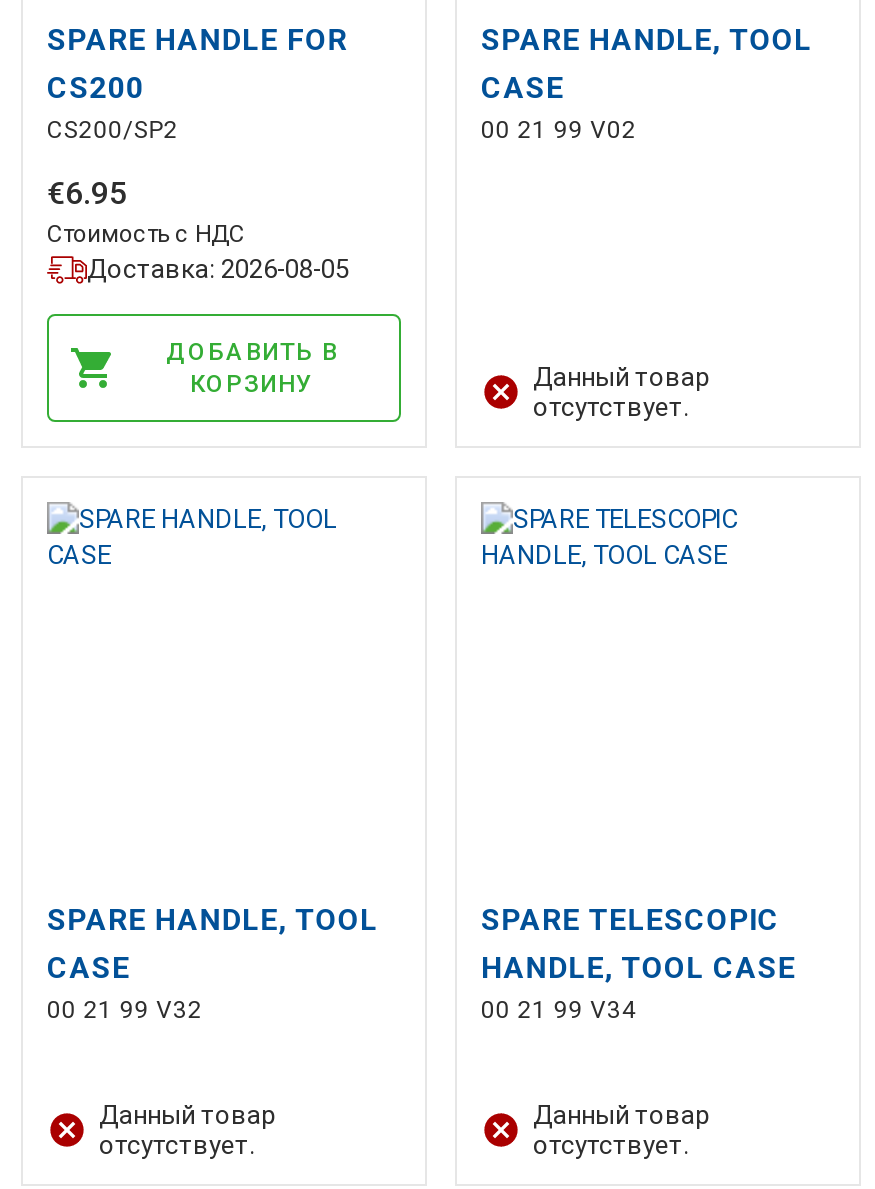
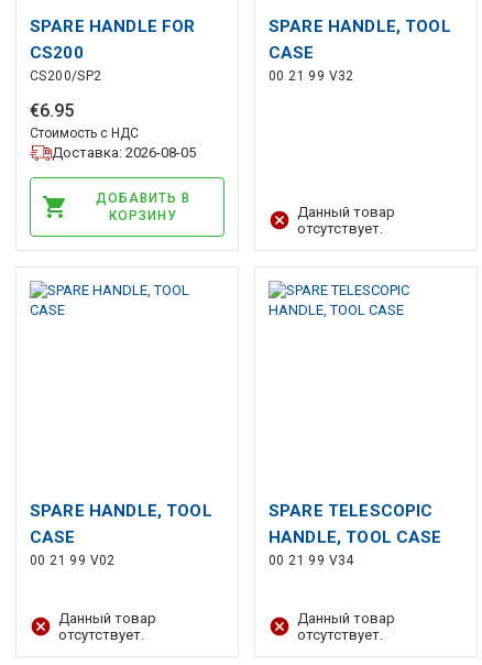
[481,116,637,144] 00 21 99 V02 -> [269,68,354,84] 00 21 99 V32
[47,996,203,1024] 00 21 99 V32 -> [30,553,115,568] 00 21 99 V02

